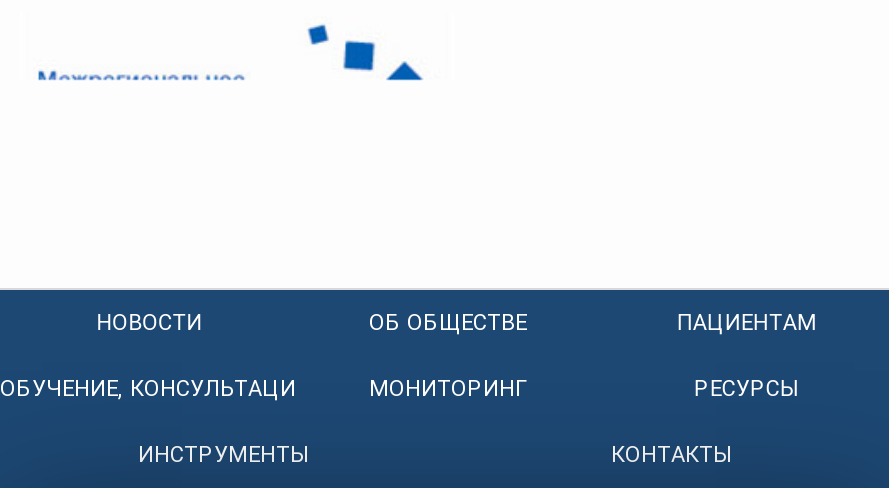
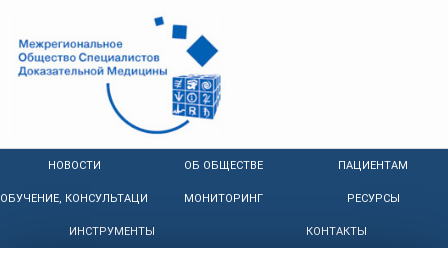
none -> [17,43,222,135] [image]

